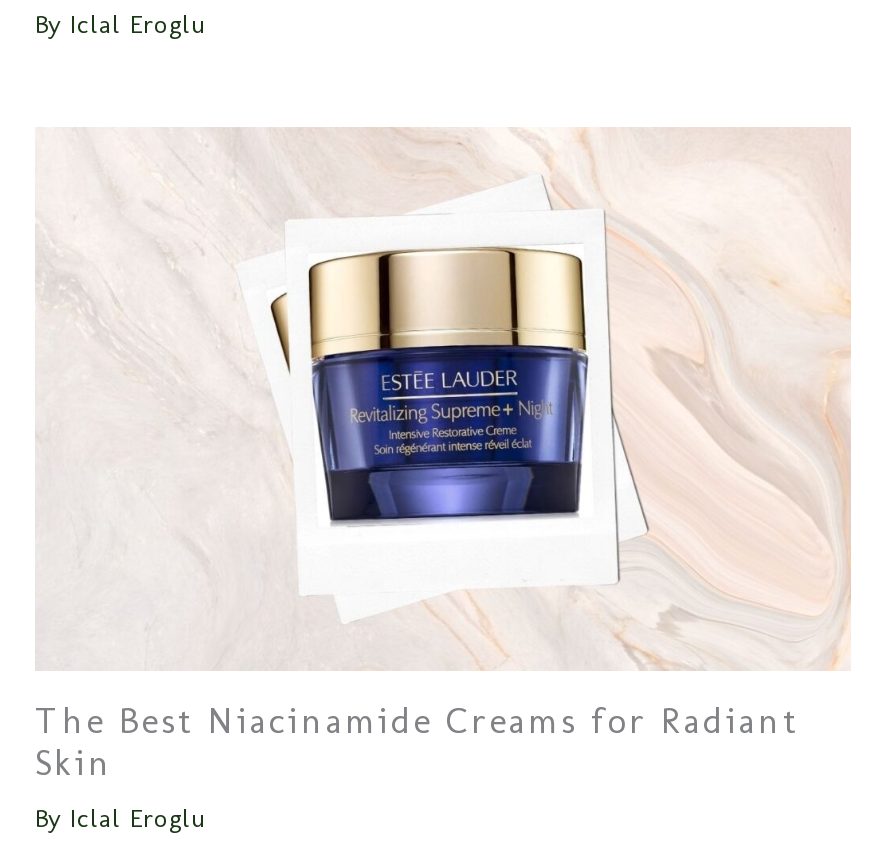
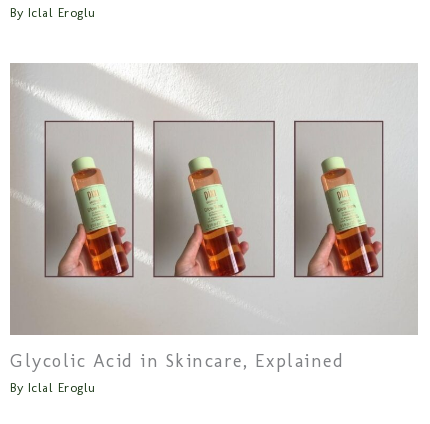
[35,128,851,786] [image] | The Best Niacinamide Creams for Radiant | Skin -> [10,63,418,372] [image] | Glycolic Acid in Skincare, Explained

